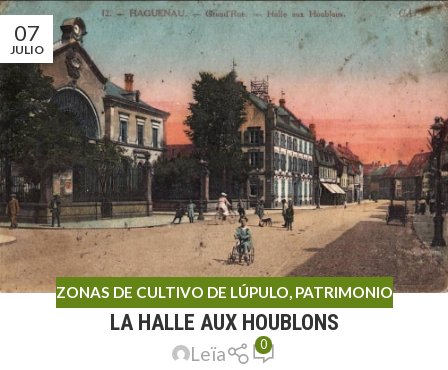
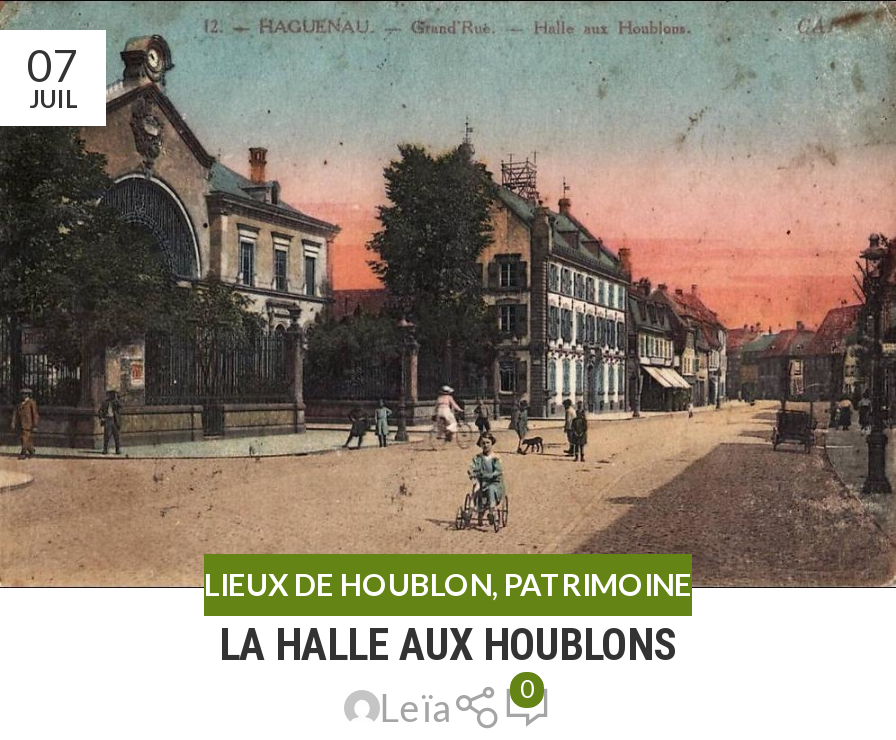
[9,42,43,57] JULIO -> [29,84,77,114] JUIL
[55,283,392,301] ZONAS DE CULTIVO DE LÚPULO, PATRIMONIO -> [204,567,692,603] LIEUX DE HOUBLON, PATRIMOINE

